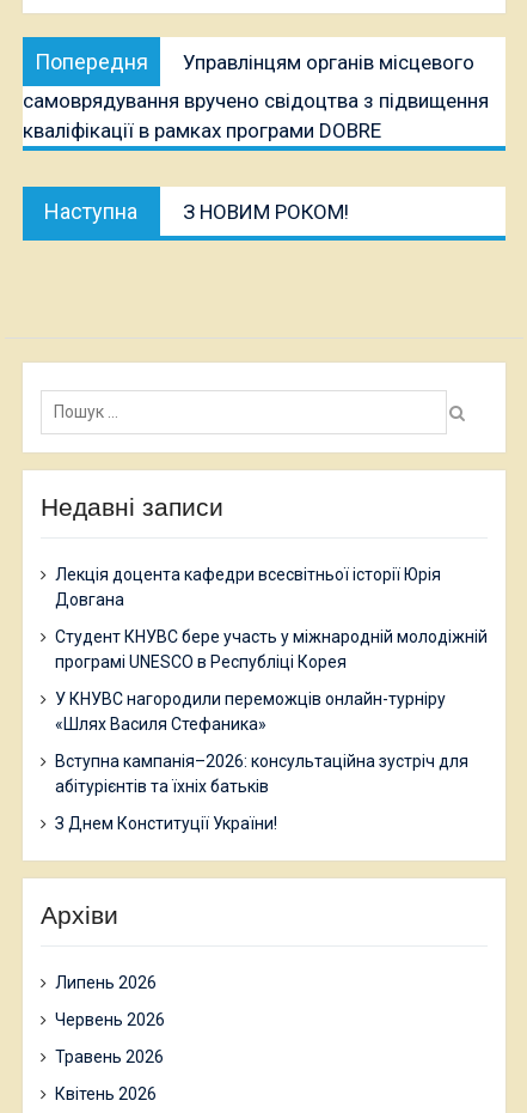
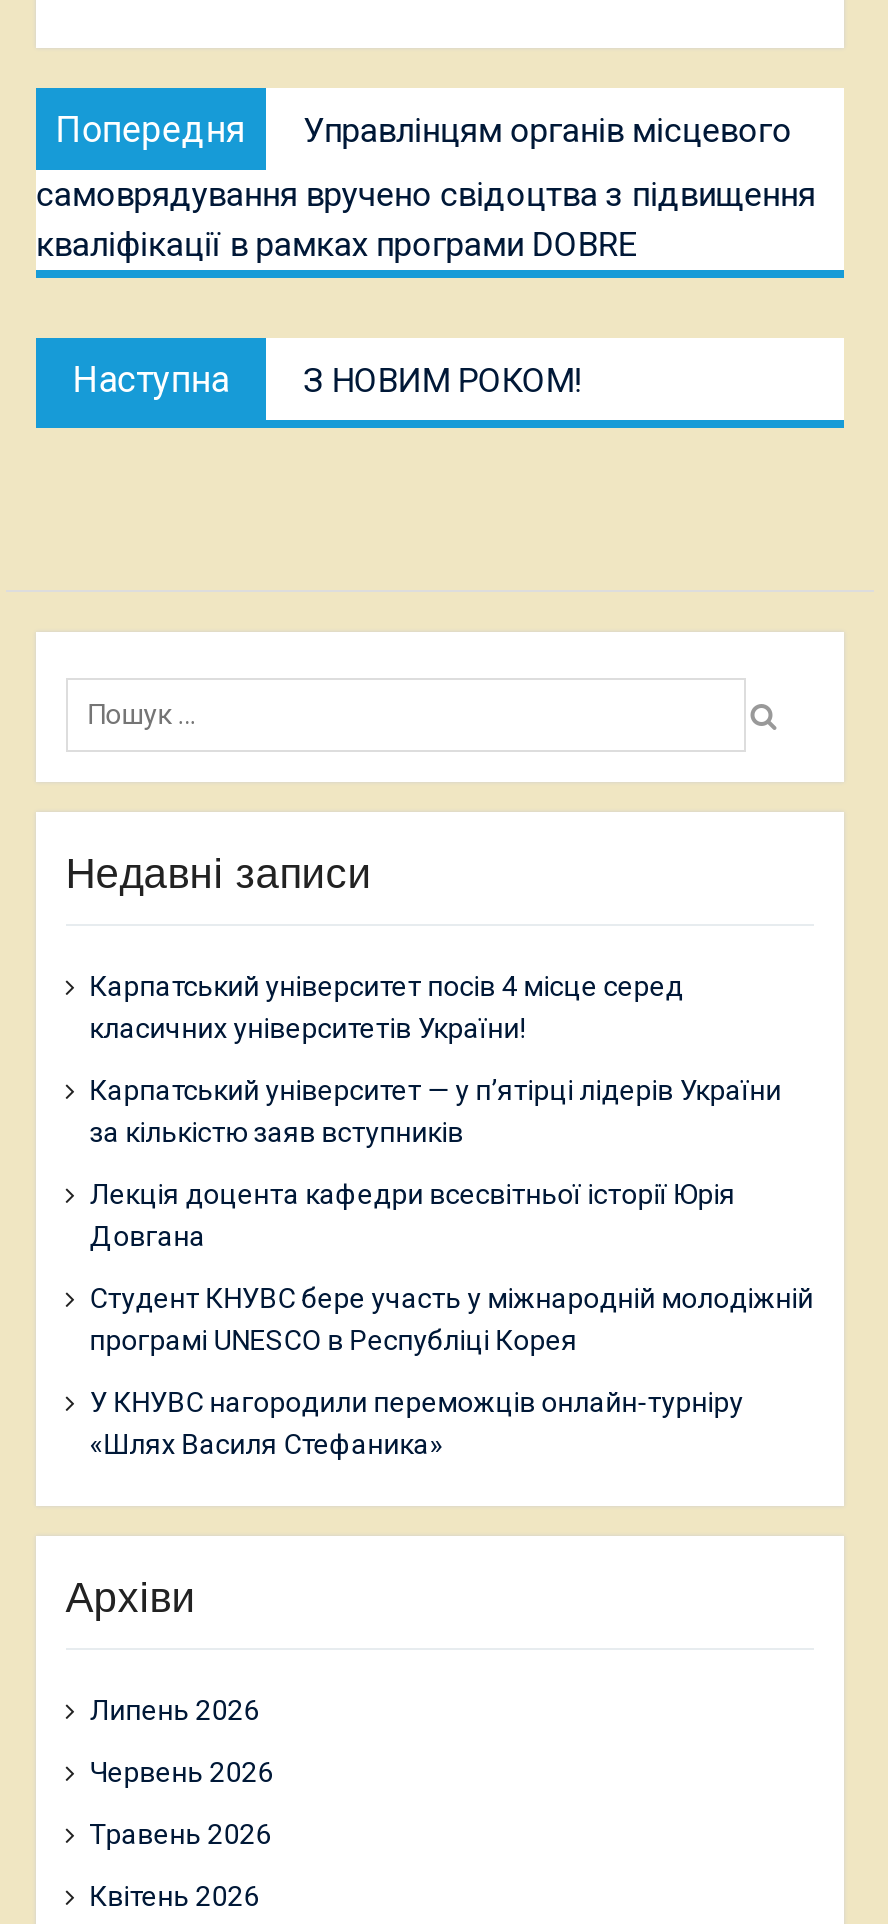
none -> [89,971,781,1149] Карпатський університет посів 4 місце серед | класичних університетів України! | Карпатський університет — у п’ятірці лідерів України | за кількістю заяв вступників
moved [55,565,487,734] -> [89,1179,813,1461]: Лекція доцента кафедри всесвітньої історії Юрія | Довгана | Студент КНУВС бере участь у міжнародній молодіжній | програмі UNESCO в Республіці Корея | У КНУВС нагородили переможців онлайн-турніру | «Шлях Василя Стефаника»
[55,752,468,833] Вступна кампанія–2026: консультаційна зустріч для | абітурієнтів та їхніх батьків | З Днем Конституції України! -> none

